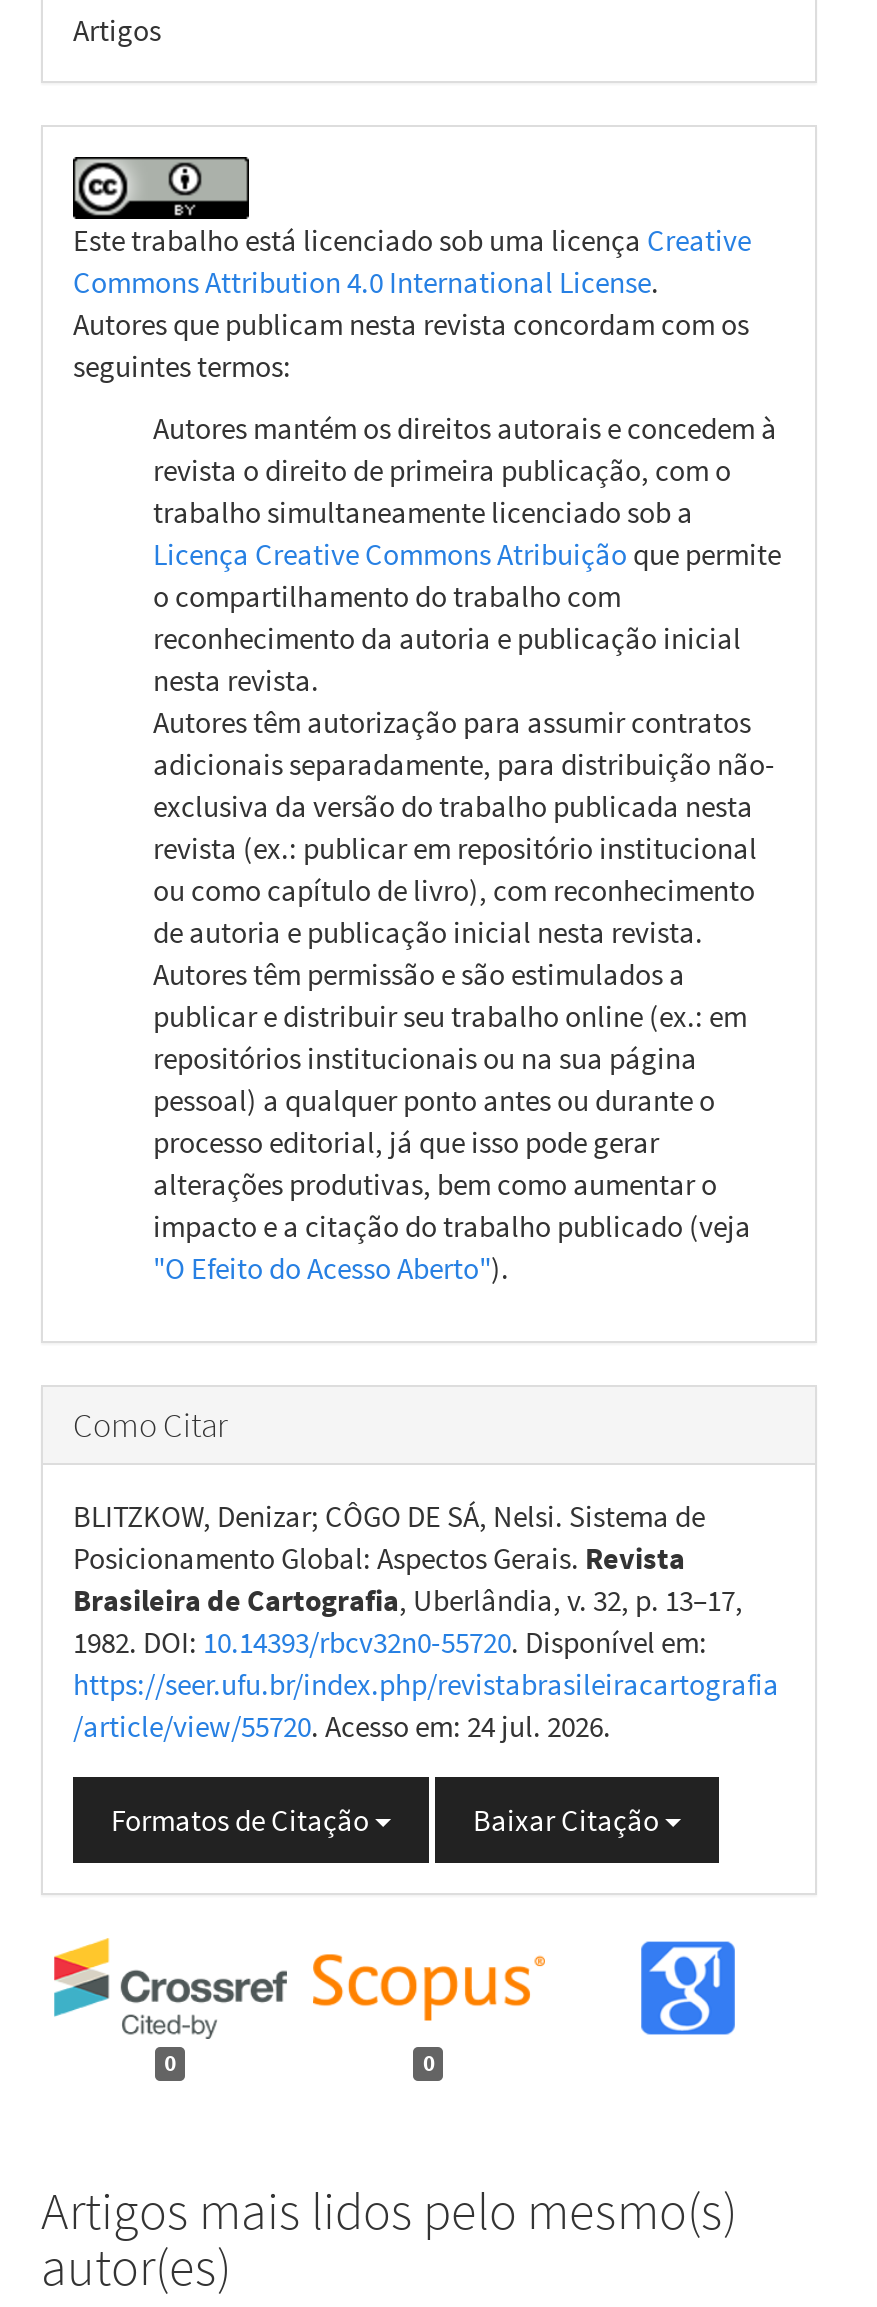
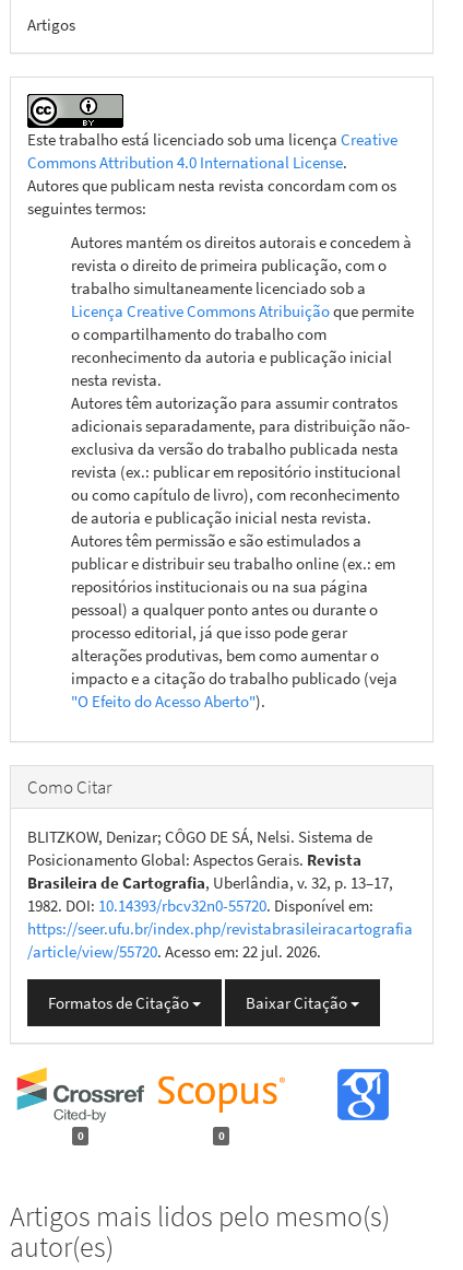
[73,1706,611,1744] /article/view/55720. Acesso em: 24 jul. 2026. -> [27,940,321,961] /article/view/55720. Acesso em: 22 jul. 2026.

